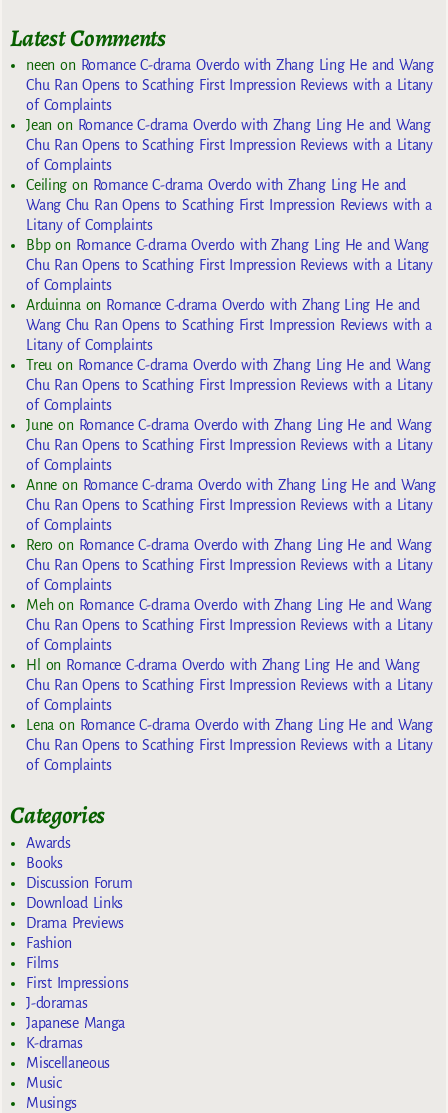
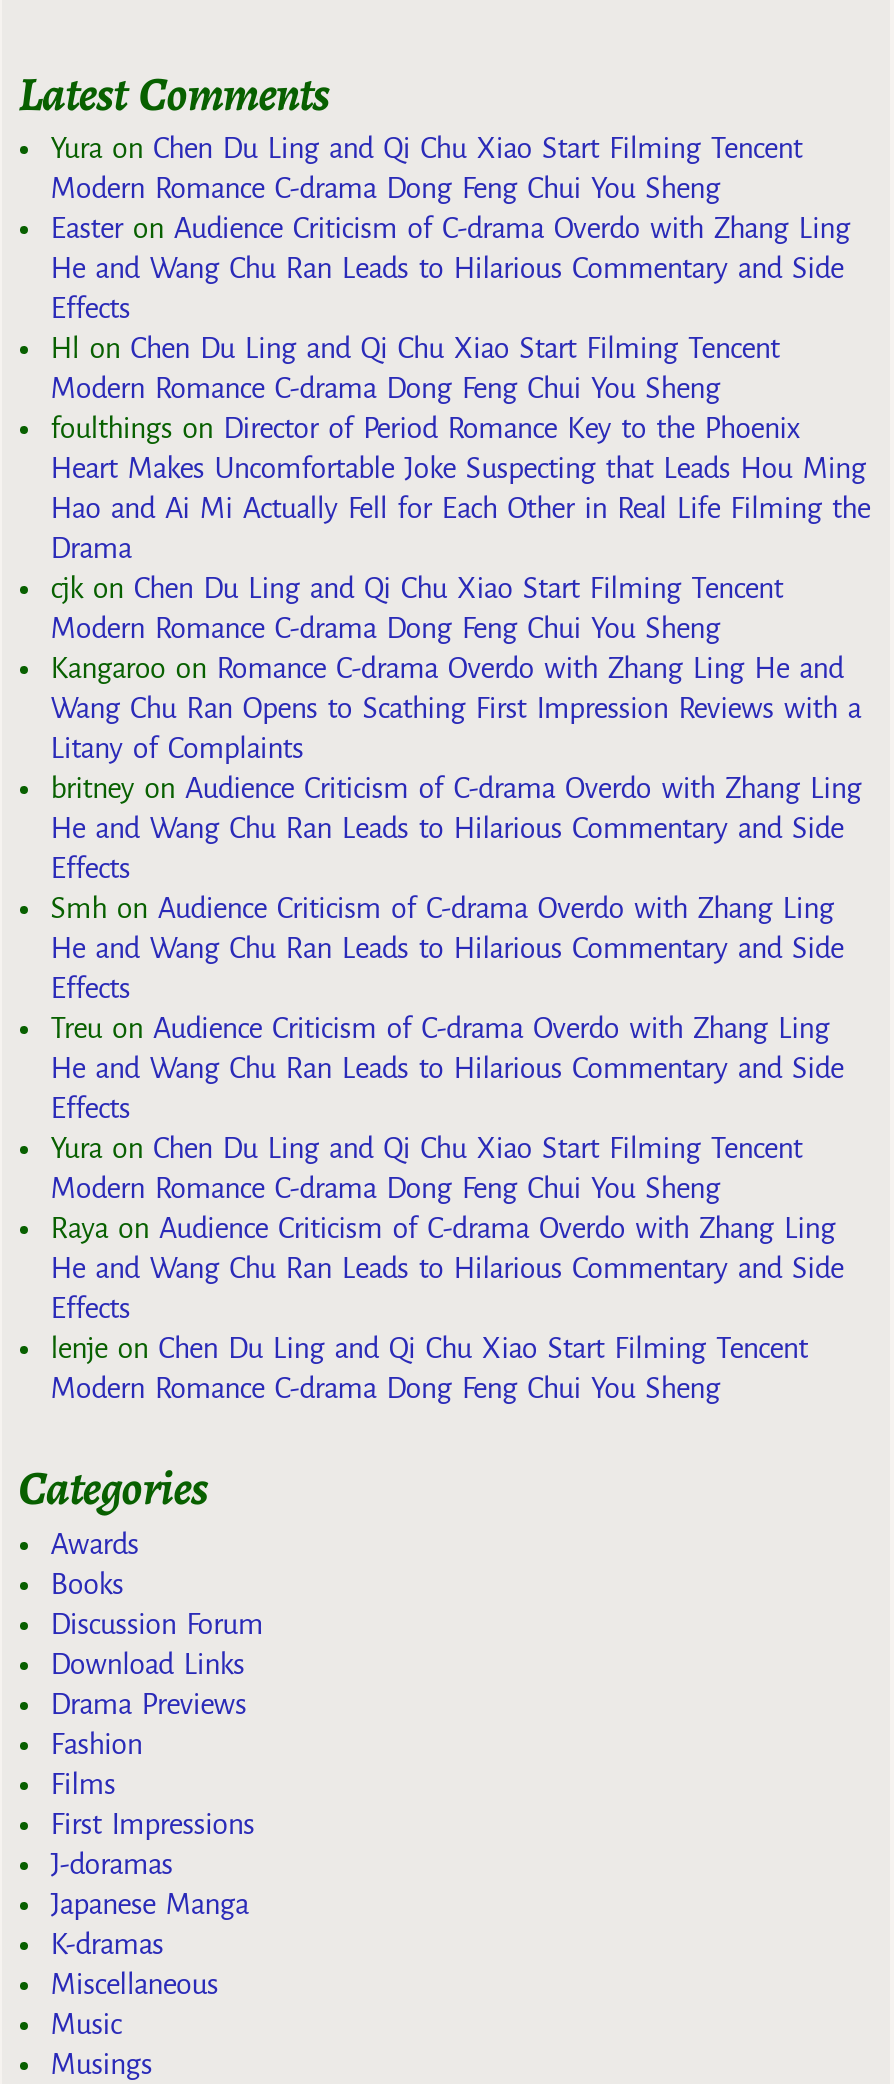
[26,57,434,193] neen on Romance C-drama Overdo with Zhang Ling He and Wang | Chu Ran Opens to Scathing First Impression Reviews with a Litany | of Complaints | Jean on Romance C-drama Overdo with Zhang Ling He and Wang | Chu Ran Opens to Scathing First Impression Reviews with a Litany | of Complaints | Ceiling on Romance C-drama Overdo with Zhang Ling He and -> [50,132,870,684] Yura on Chen Du Ling and Qi Chu Xiao Start Filming Tencent | Modern Romance C-drama Dong Feng Chui You Sheng | Easter on Audience Criticism of C-drama Overdo with Zhang Ling | He and Wang Chu Ran Leads to Hilarious Commentary and Side | Effects | Hl on Chen Du Ling and Qi Chu Xiao Start Filming Tencent | Modern Romance C-drama Dong Feng Chui You Sheng | foulthings on Director of Period Romance Key to the Phoenix | Heart Makes Uncomfortable Joke Suspecting that Leads Hou Ming | Hao and Ai Mi Actually Fell for Each Other in Real Life Filming the | Drama | cjk on Chen Du Ling and Qi Chu Xiao Start Filming Tencent | Modern Romance C-drama Dong Feng Chui You Sheng | Kangaroo on Romance C-drama Overdo with Zhang Ling He and
moved [26,197,431,233] -> [50,692,861,764]: Wang Chu Ran Opens to Scathing First Impression Reviews with a | Litany of Complaints
[26,237,436,773] Bbp on Romance C-drama Overdo with Zhang Ling He and Wang | Chu Ran Opens to Scathing First Impression Reviews with a Litany | of Complaints | Arduinna on Romance C-drama Overdo with Zhang Ling He and | Wang Chu Ran Opens to Scathing First Impression Reviews with a | Litany of Complaints | Treu on Romance C-drama Overdo with Zhang Ling He and Wang | Chu Ran Opens to Scathing First Impression Reviews with a Litany | of Complaints | June on Romance C-drama Overdo with Zhang Ling He and Wang | Chu Ran Opens to Scathing First Impression Reviews with a Litany | of Complaints | Anne on Romance C-drama Overdo with Zhang Ling He and Wang | Chu Ran Opens to Scathing First Impression Reviews with a Litany | of Complaints | Rero on Romance C-drama Overdo with Zhang Ling He and Wang | Chu Ran Opens to Scathing First Impression Reviews with a Litany | of Complaints | Meh on Romance C-drama Overdo with Zhang Ling He and Wang | Chu Ran Opens to Scathing First Impression Reviews with a Litany | of Complaints | Hl on Romance C-drama Overdo with Zhang Ling He and Wang | Chu Ran Opens to Scathing First Impression Reviews with a Litany | of Complaints | Lena on Romance C-drama Overdo with Zhang Ling He and Wang | Chu Ran Opens to Scathing First Impression Reviews with a Litany | of Complaints -> [50,772,861,1404] britney on Audience Criticism of C-drama Overdo with Zhang Ling | He and Wang Chu Ran Leads to Hilarious Commentary and Side | Effects | Smh on Audience Criticism of C-drama Overdo with Zhang Ling | He and Wang Chu Ran Leads to Hilarious Commentary and Side | Effects | Treu on Audience Criticism of C-drama Overdo with Zhang Ling | He and Wang Chu Ran Leads to Hilarious Commentary and Side | Effects | Yura on Chen Du Ling and Qi Chu Xiao Start Filming Tencent | Modern Romance C-drama Dong Feng Chui You Sheng | Raya on Audience Criticism of C-drama Overdo with Zhang Ling | He and Wang Chu Ran Leads to Hilarious Commentary and Side | Effects | lenje on Chen Du Ling and Qi Chu Xiao Start Filming Tencent | Modern Romance C-drama Dong Feng Chui You Sheng

